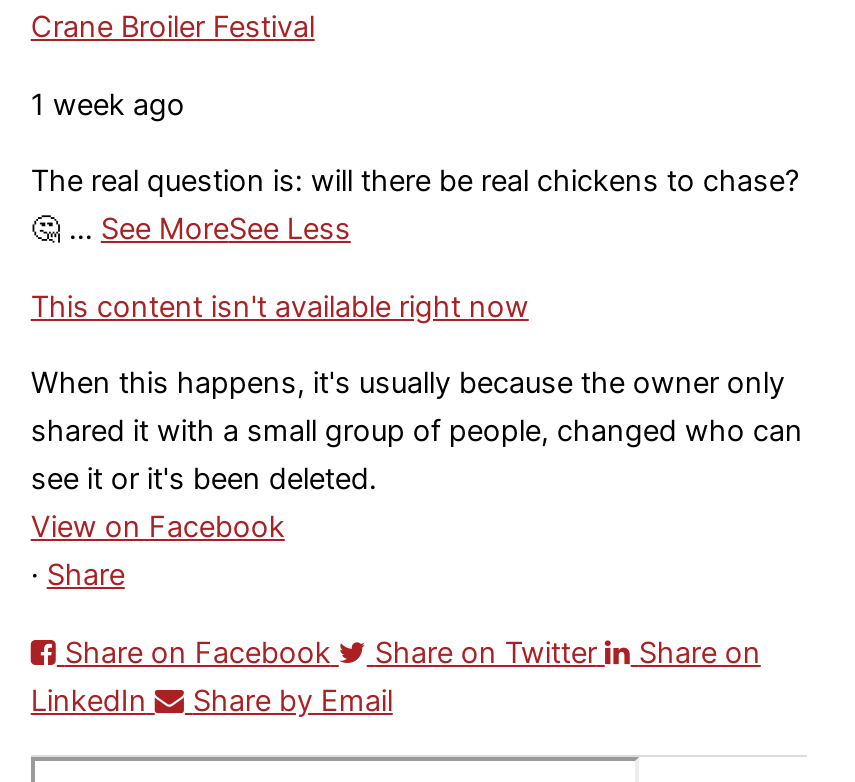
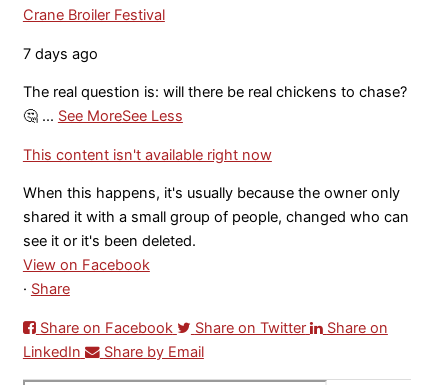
[31,86,185,122] 1 week ago -> [23,45,98,63] 7 days ago

